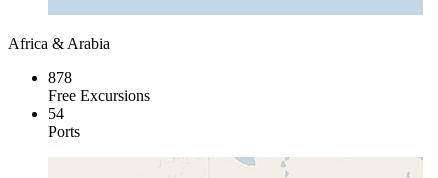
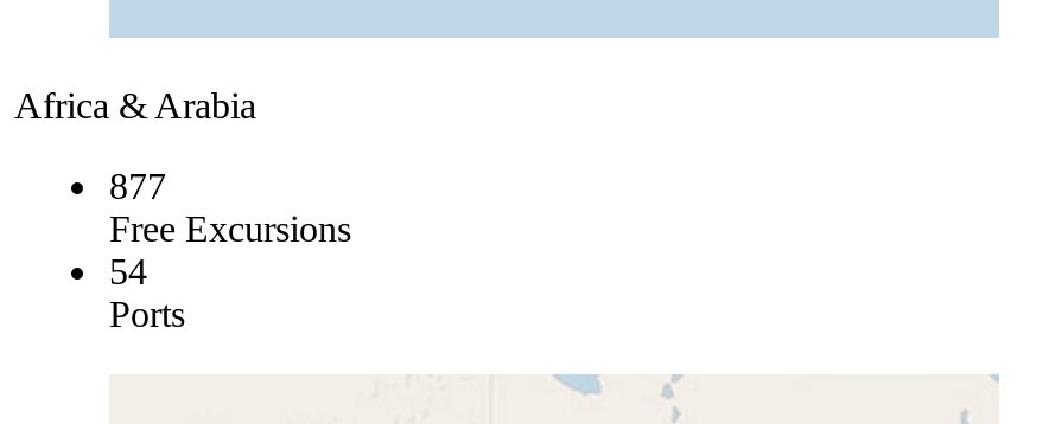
[48,69,72,86] 878 -> [109,166,166,206] 877

